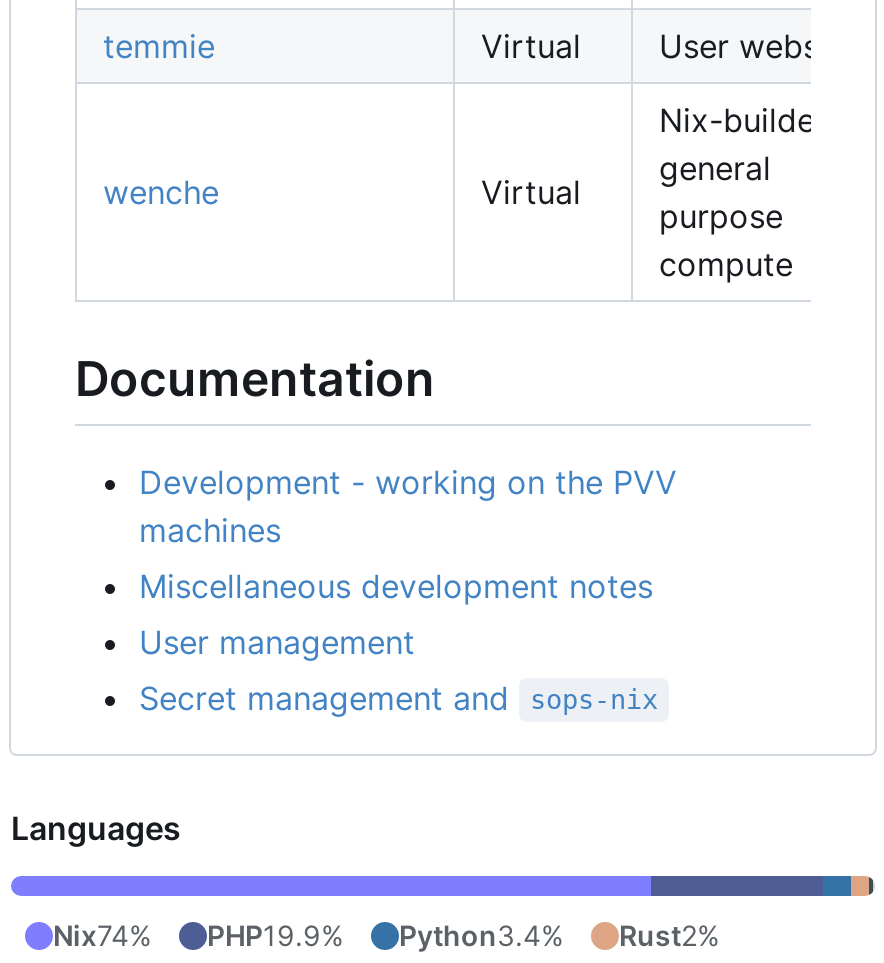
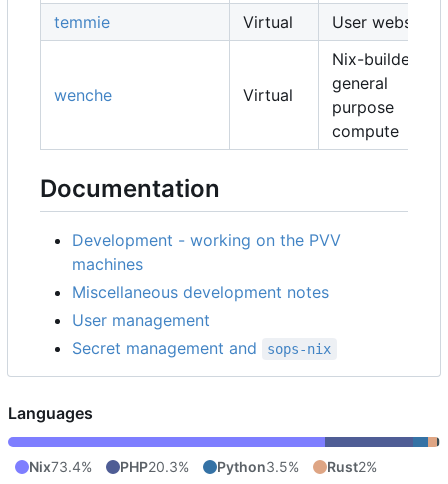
[53,918,151,952] Nix74% -> [29,458,92,475] Nix73.4%
[207,918,343,952] PHP19.9% -> [120,458,189,475] PHP20.3%
[399,918,563,952] Python3.4% -> [217,458,299,475] Python3.5%

